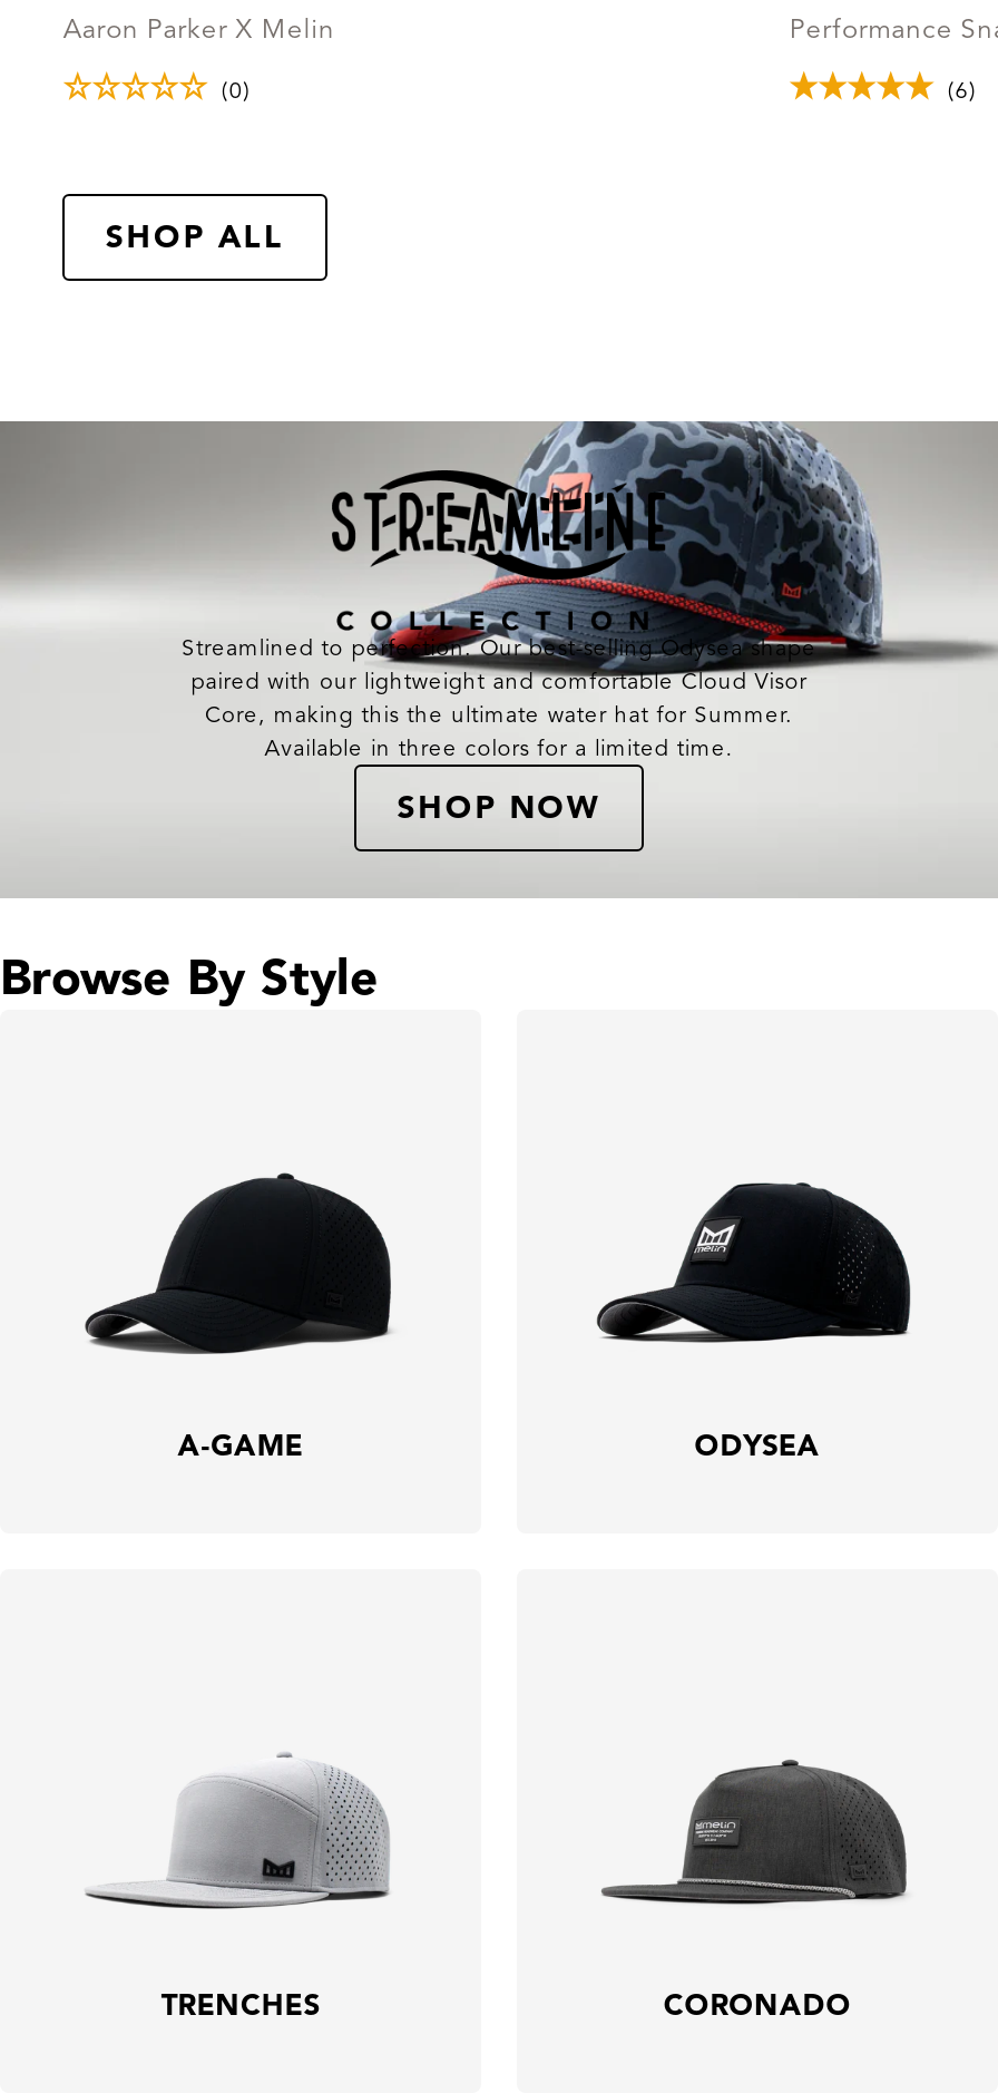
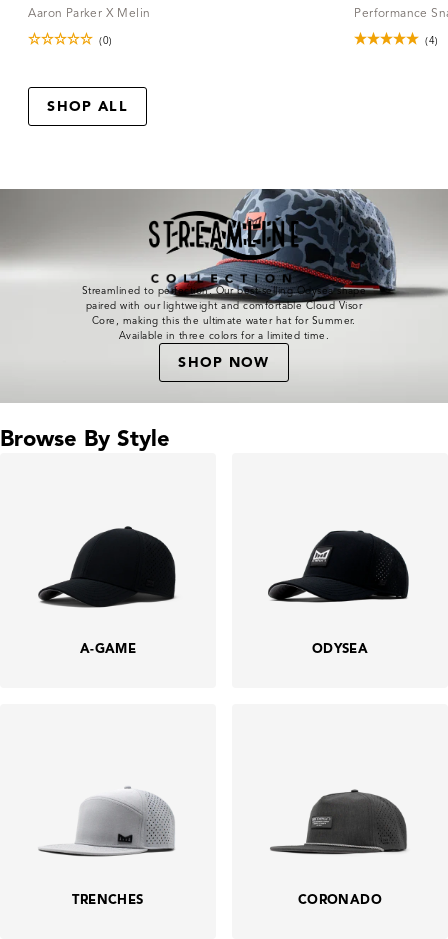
[948,75,977,104] (6) -> [425,34,439,47] (4)

